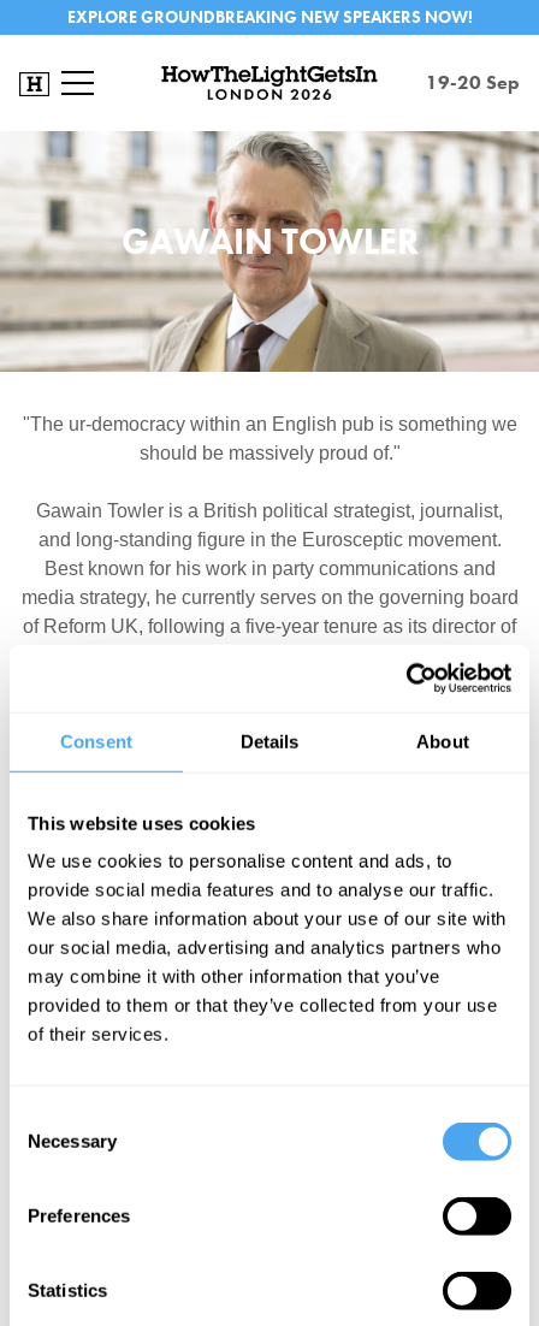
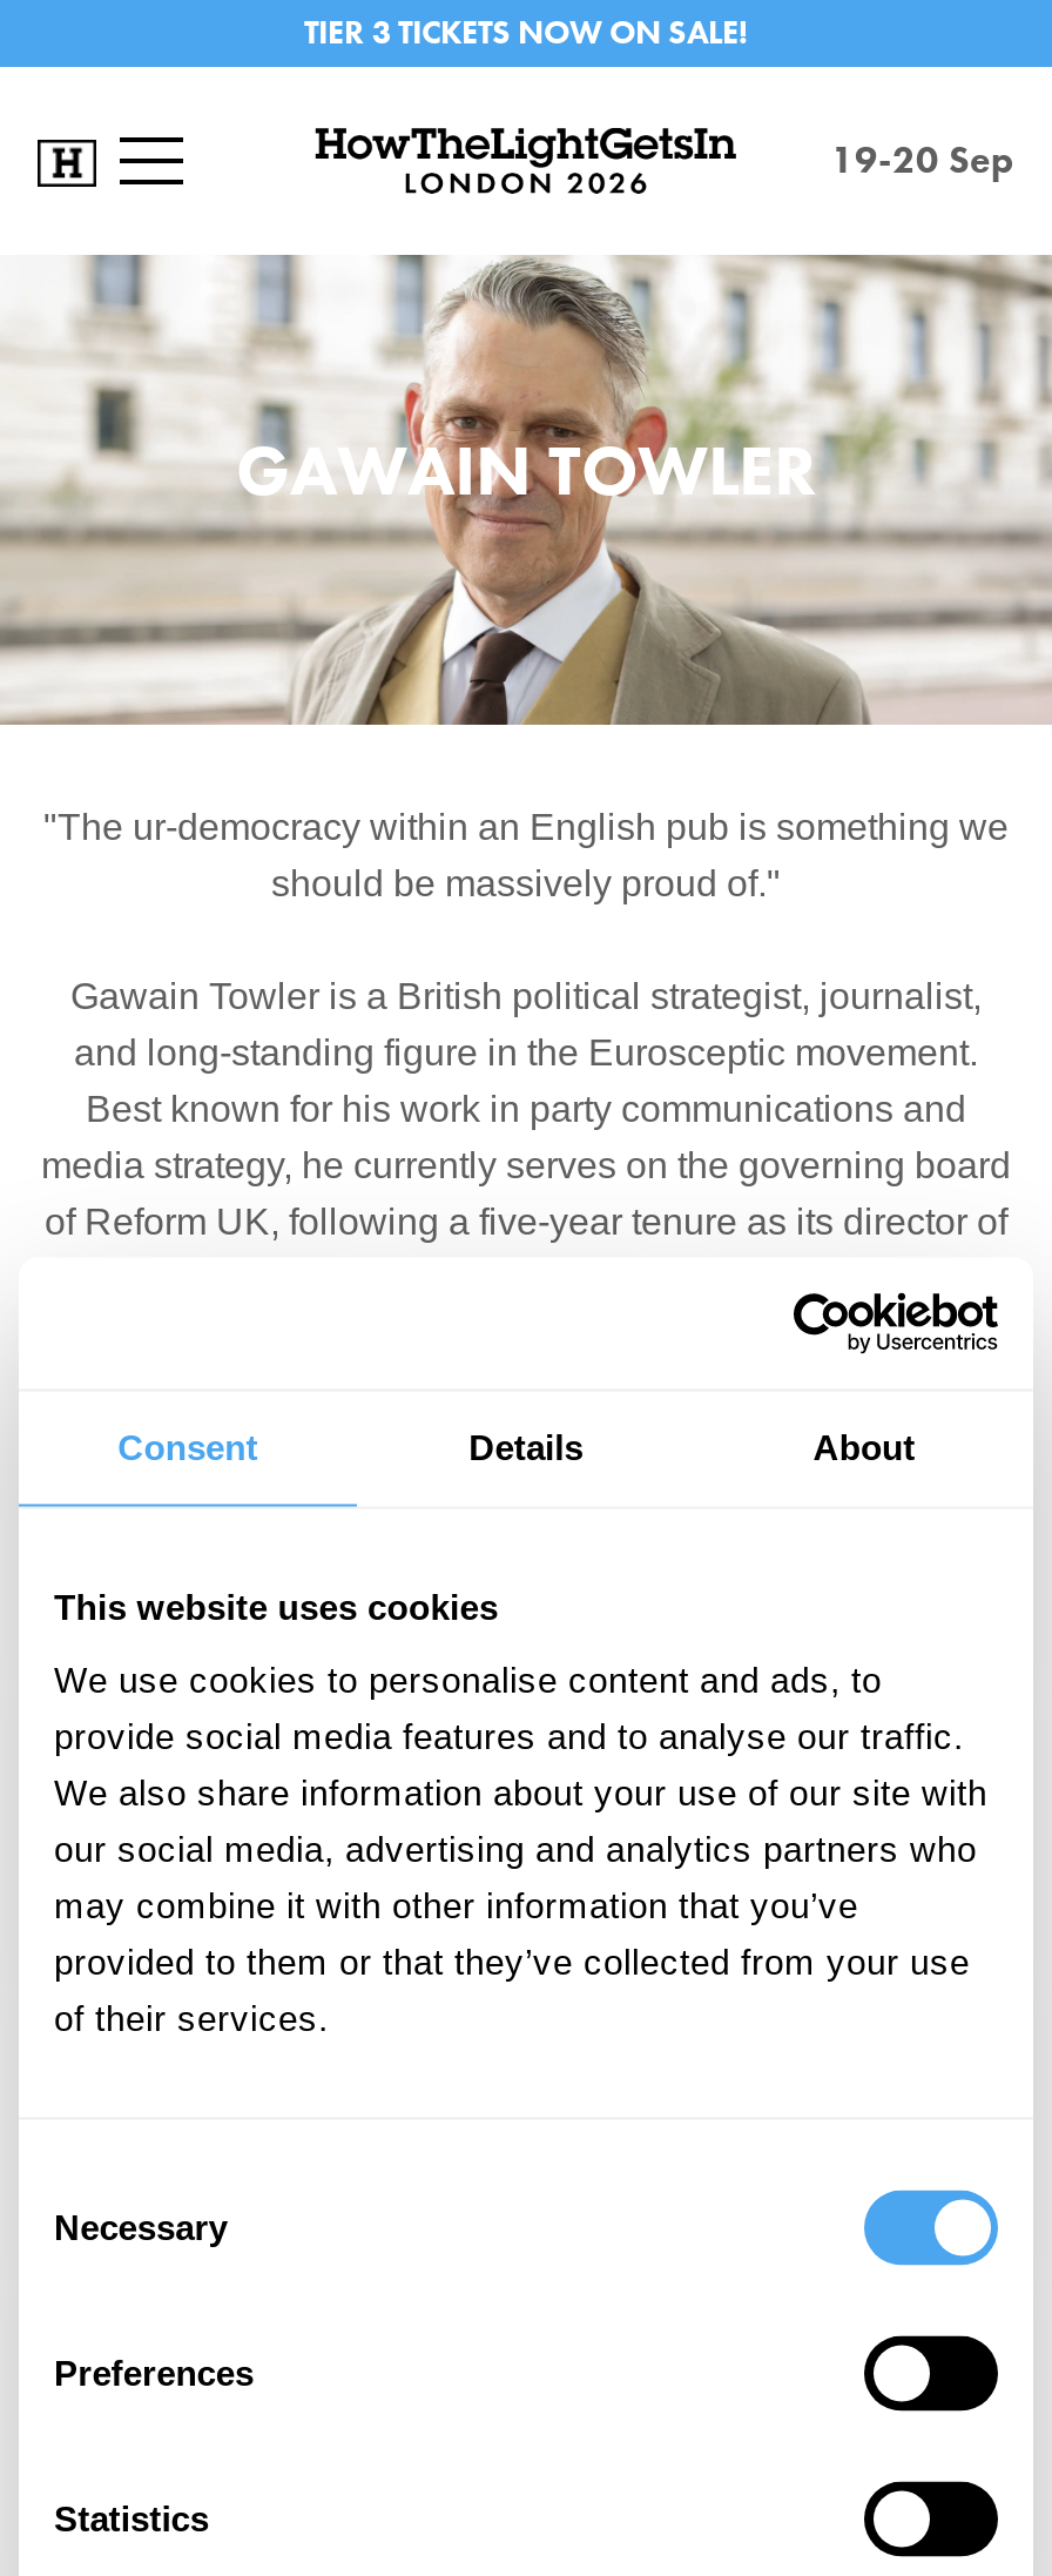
[67,6,472,28] EXPLORE GROUNDBREAKING NEW SPEAKERS NOW! -> [304,11,748,53] TIER 3 TICKETS NOW ON SALE!

